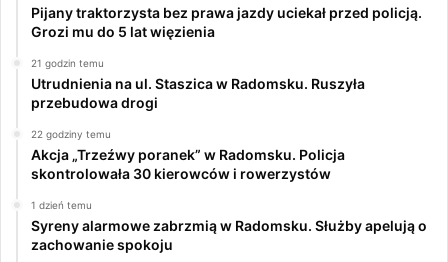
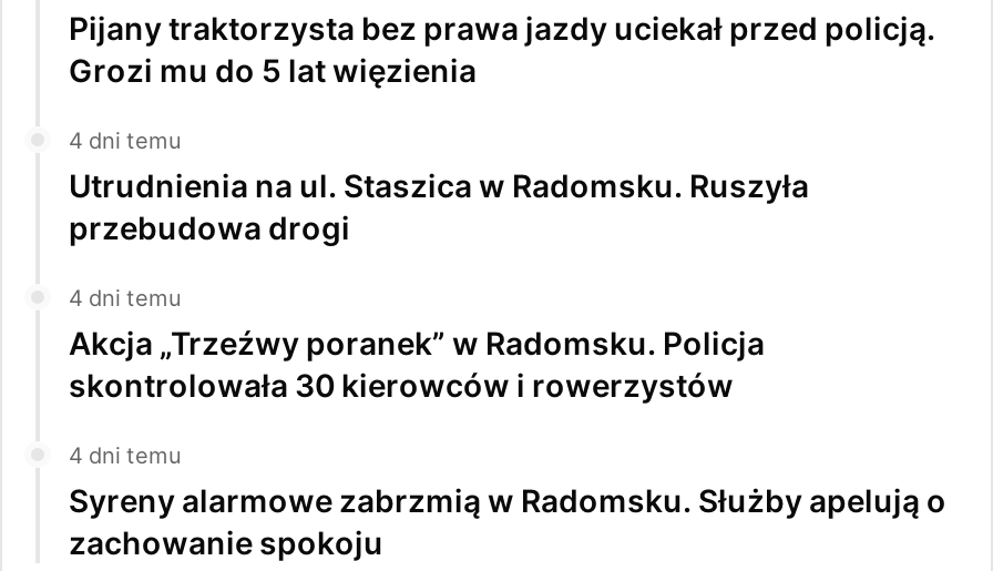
[31,57,104,69] 21 godzin temu -> [69,126,182,152] 4 dni temu
[31,128,111,140] 22 godziny temu -> [69,283,182,310] 4 dni temu
[31,199,92,211] 1 dzień temu -> [69,441,182,467] 4 dni temu

